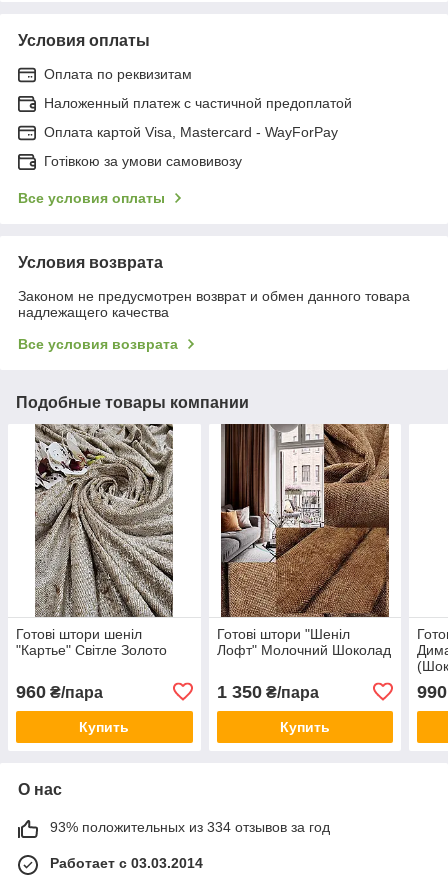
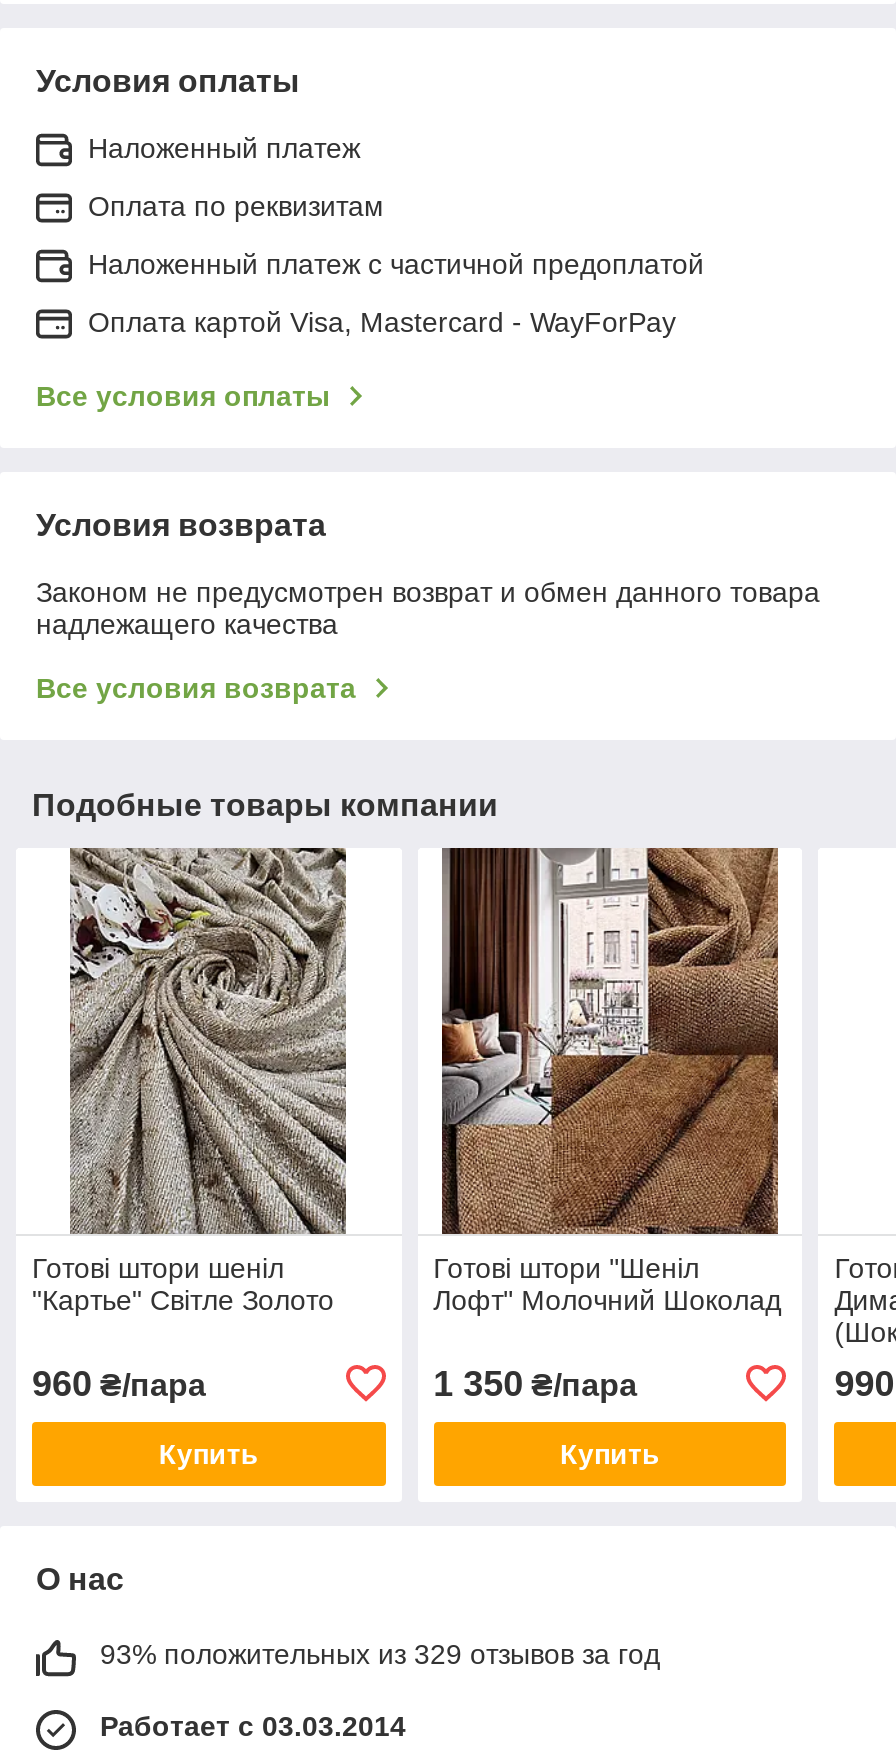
none -> [88,133,360,165] Наложенный платеж
moved [44,66,352,140] -> [88,191,704,339]: Оплата по реквизитам | Наложенный платеж с частичной предоплатой | Оплата картой Visa, Mastercard - WayForPay
[44,153,242,169] Готівкою за умови самовивозу -> none
[50,819,330,835] 93% положительных из 334 отзывов за год -> [100,1638,660,1670] 93% положительных из 329 отзывов за год

